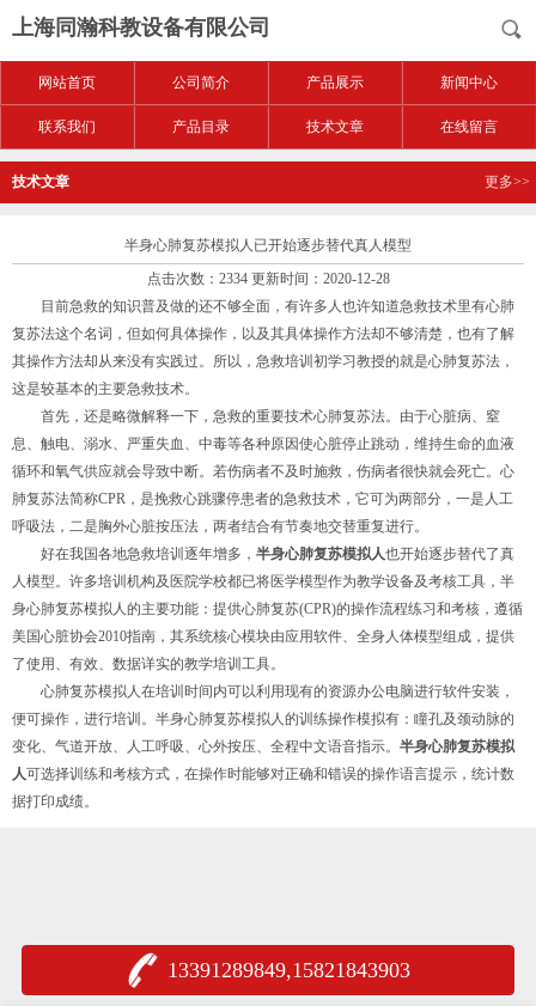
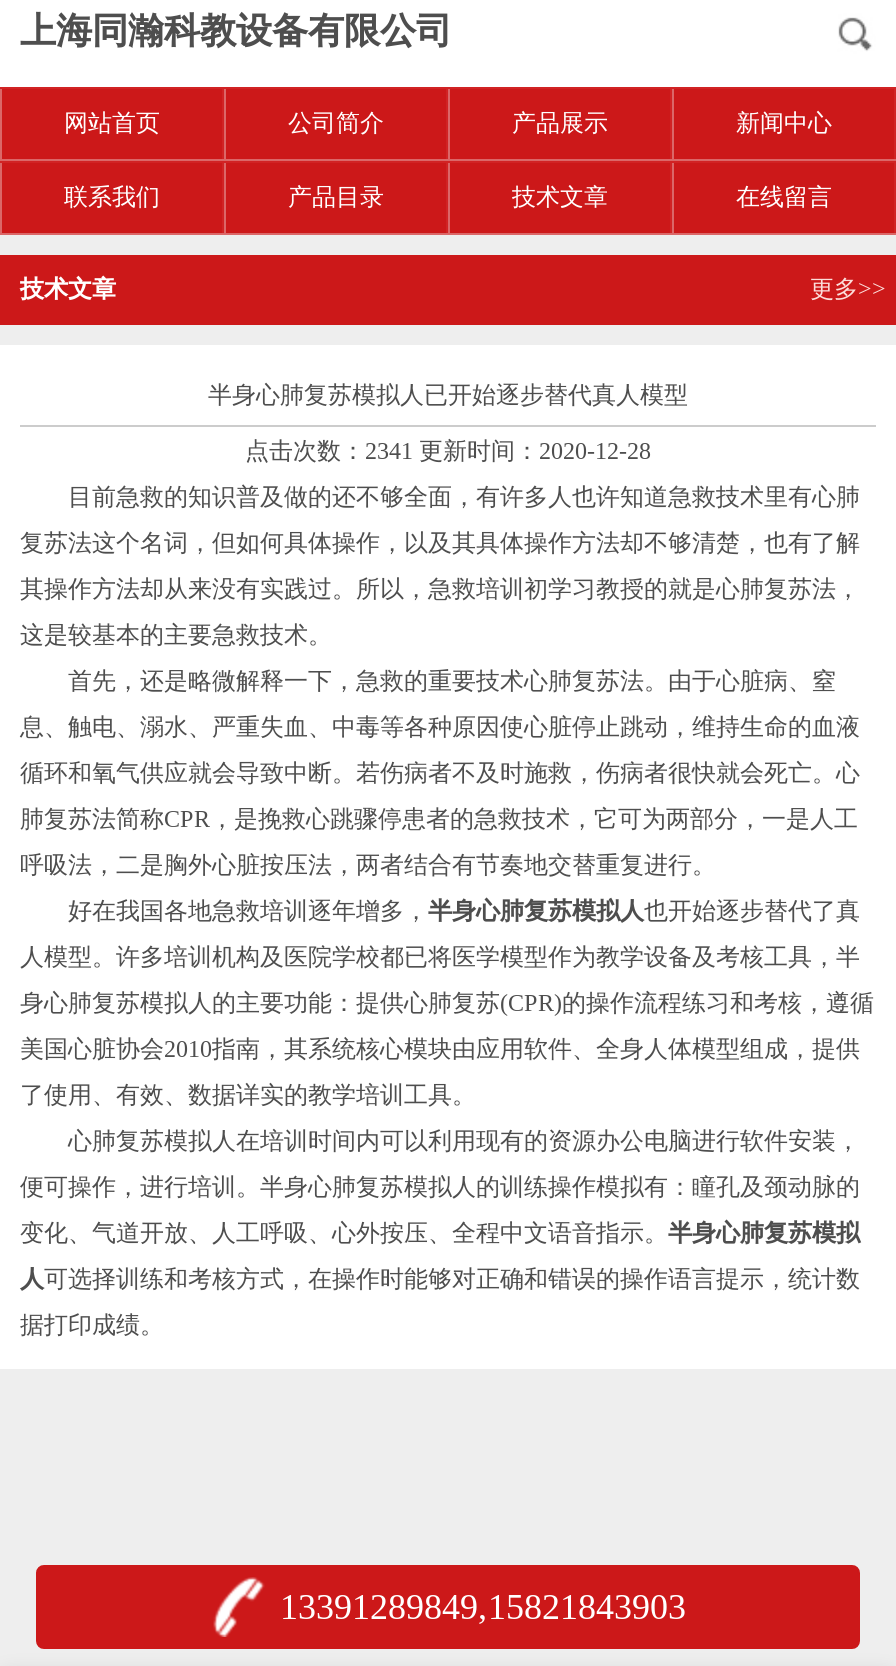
[147,270,389,287] 点击次数：2334 更新时间：2020-12-28 -> [245,437,651,465] 点击次数：2341 更新时间：2020-12-28

